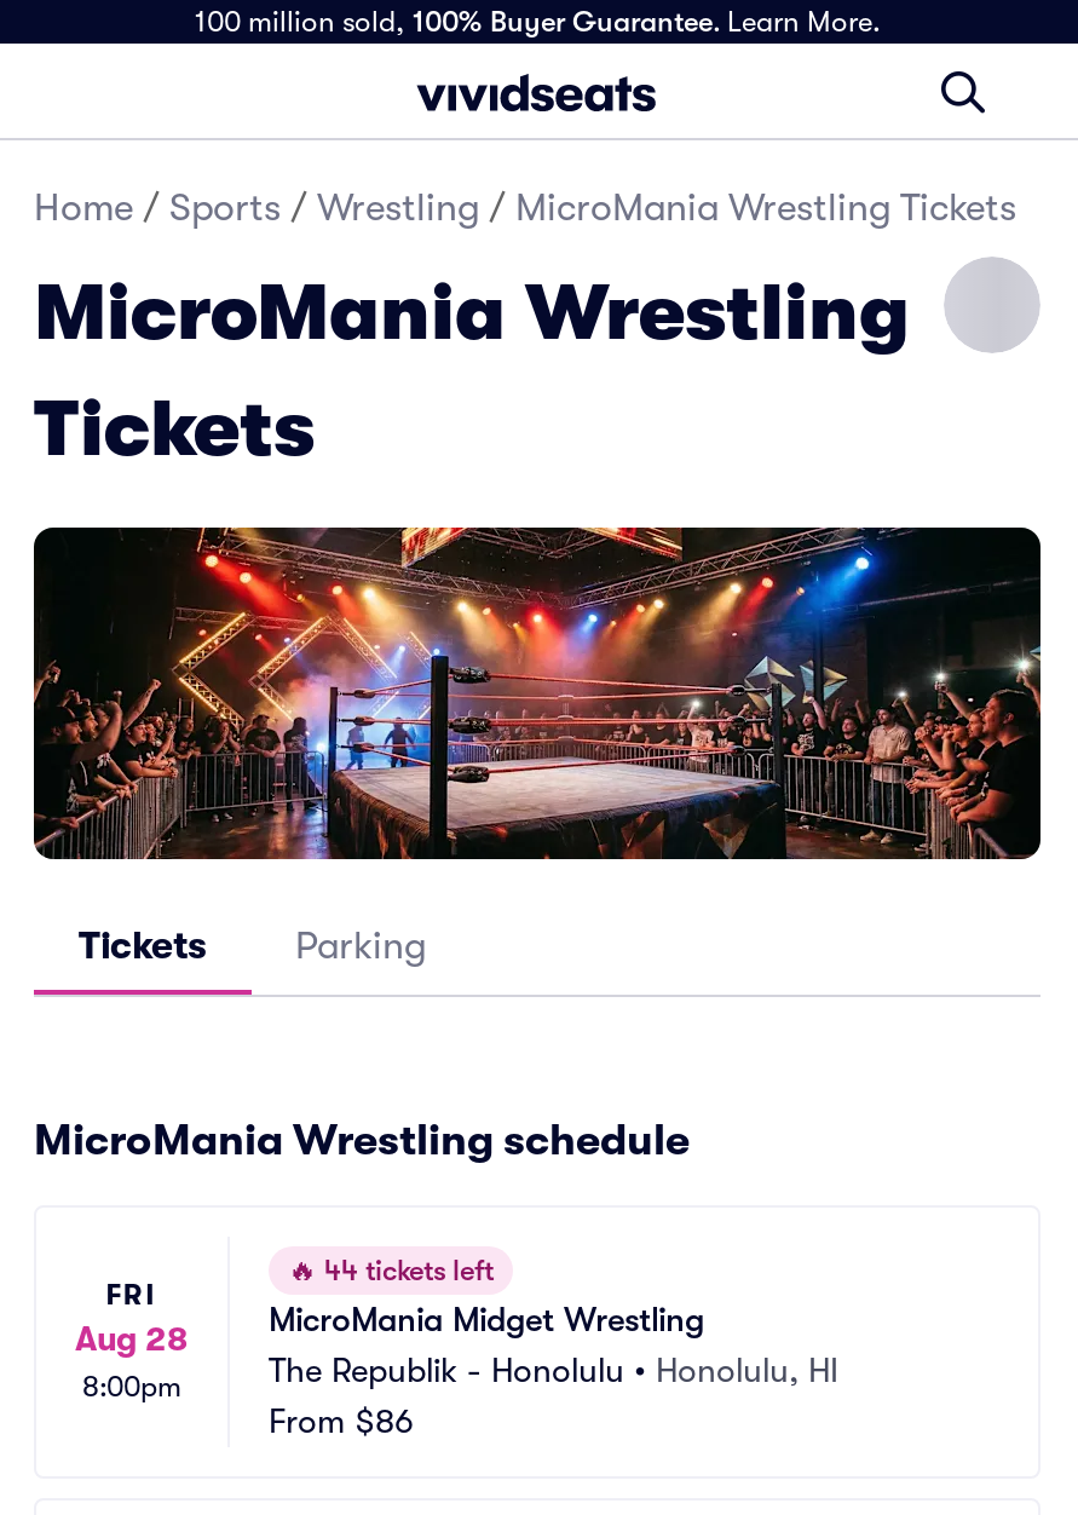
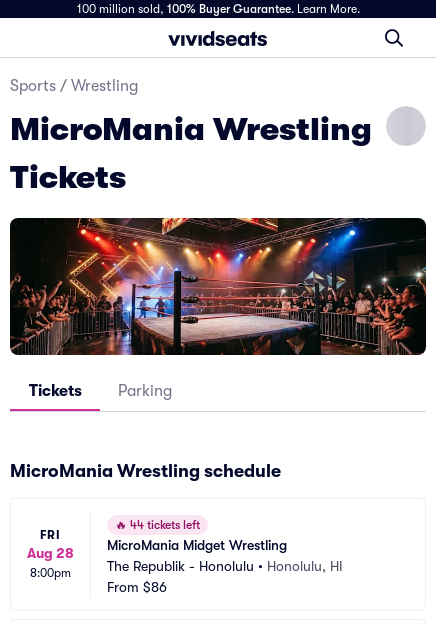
[34,186,1016,230] Home / Sports / Wrestling / MicroMania Wrestling Tickets -> [10,77,138,95] Sports / Wrestling

